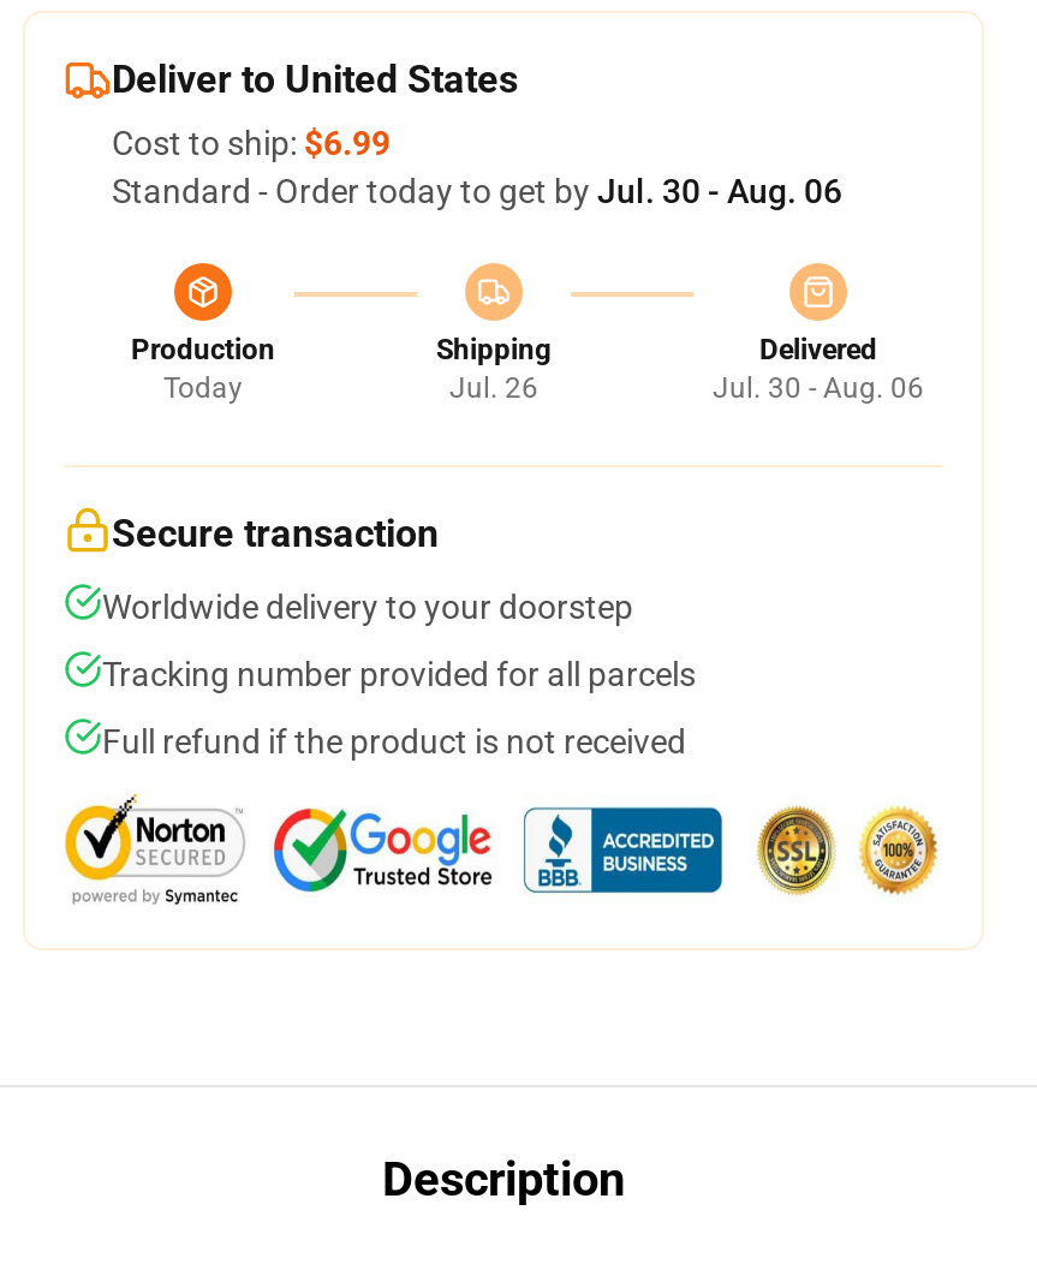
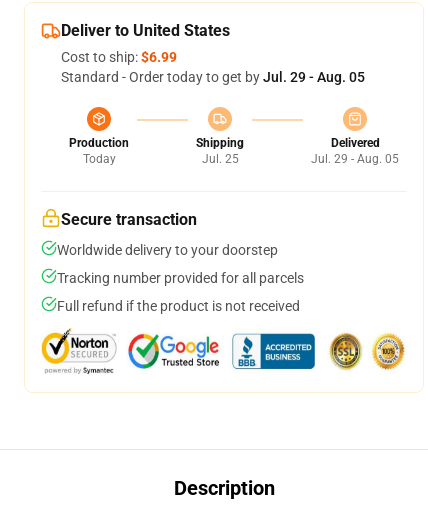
[112,172,842,210] Standard - Order today to get by Jul. 30 - Aug. 06 -> [61,69,365,85] Standard - Order today to get by Jul. 29 - Aug. 05
[449,371,538,405] Jul. 26 -> [201,152,238,166] Jul. 25
[713,371,924,405] Jul. 30 - Aug. 06 -> [311,152,399,166] Jul. 29 - Aug. 05

